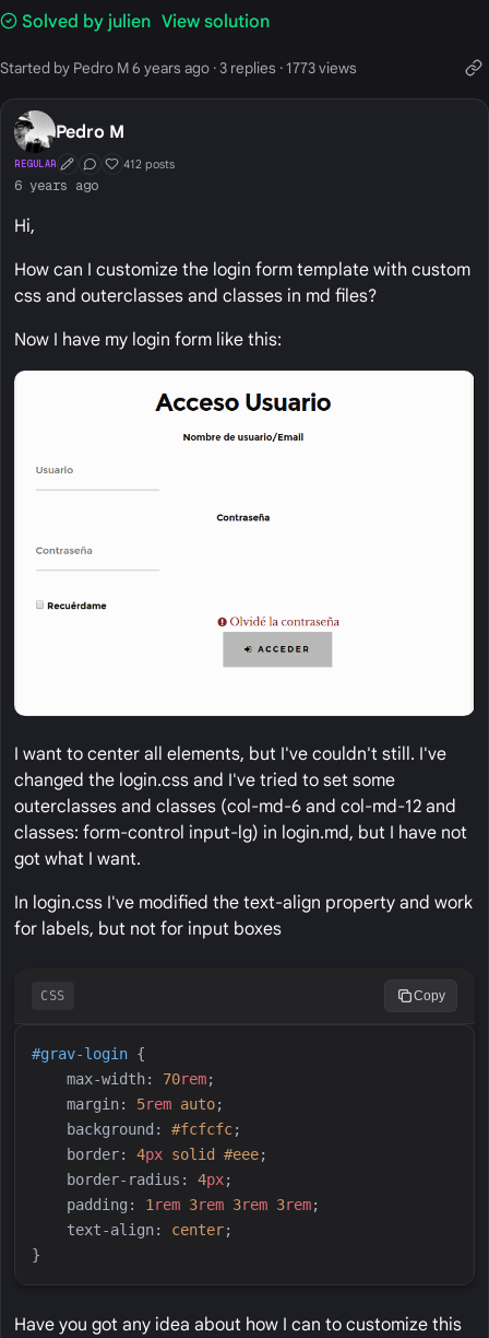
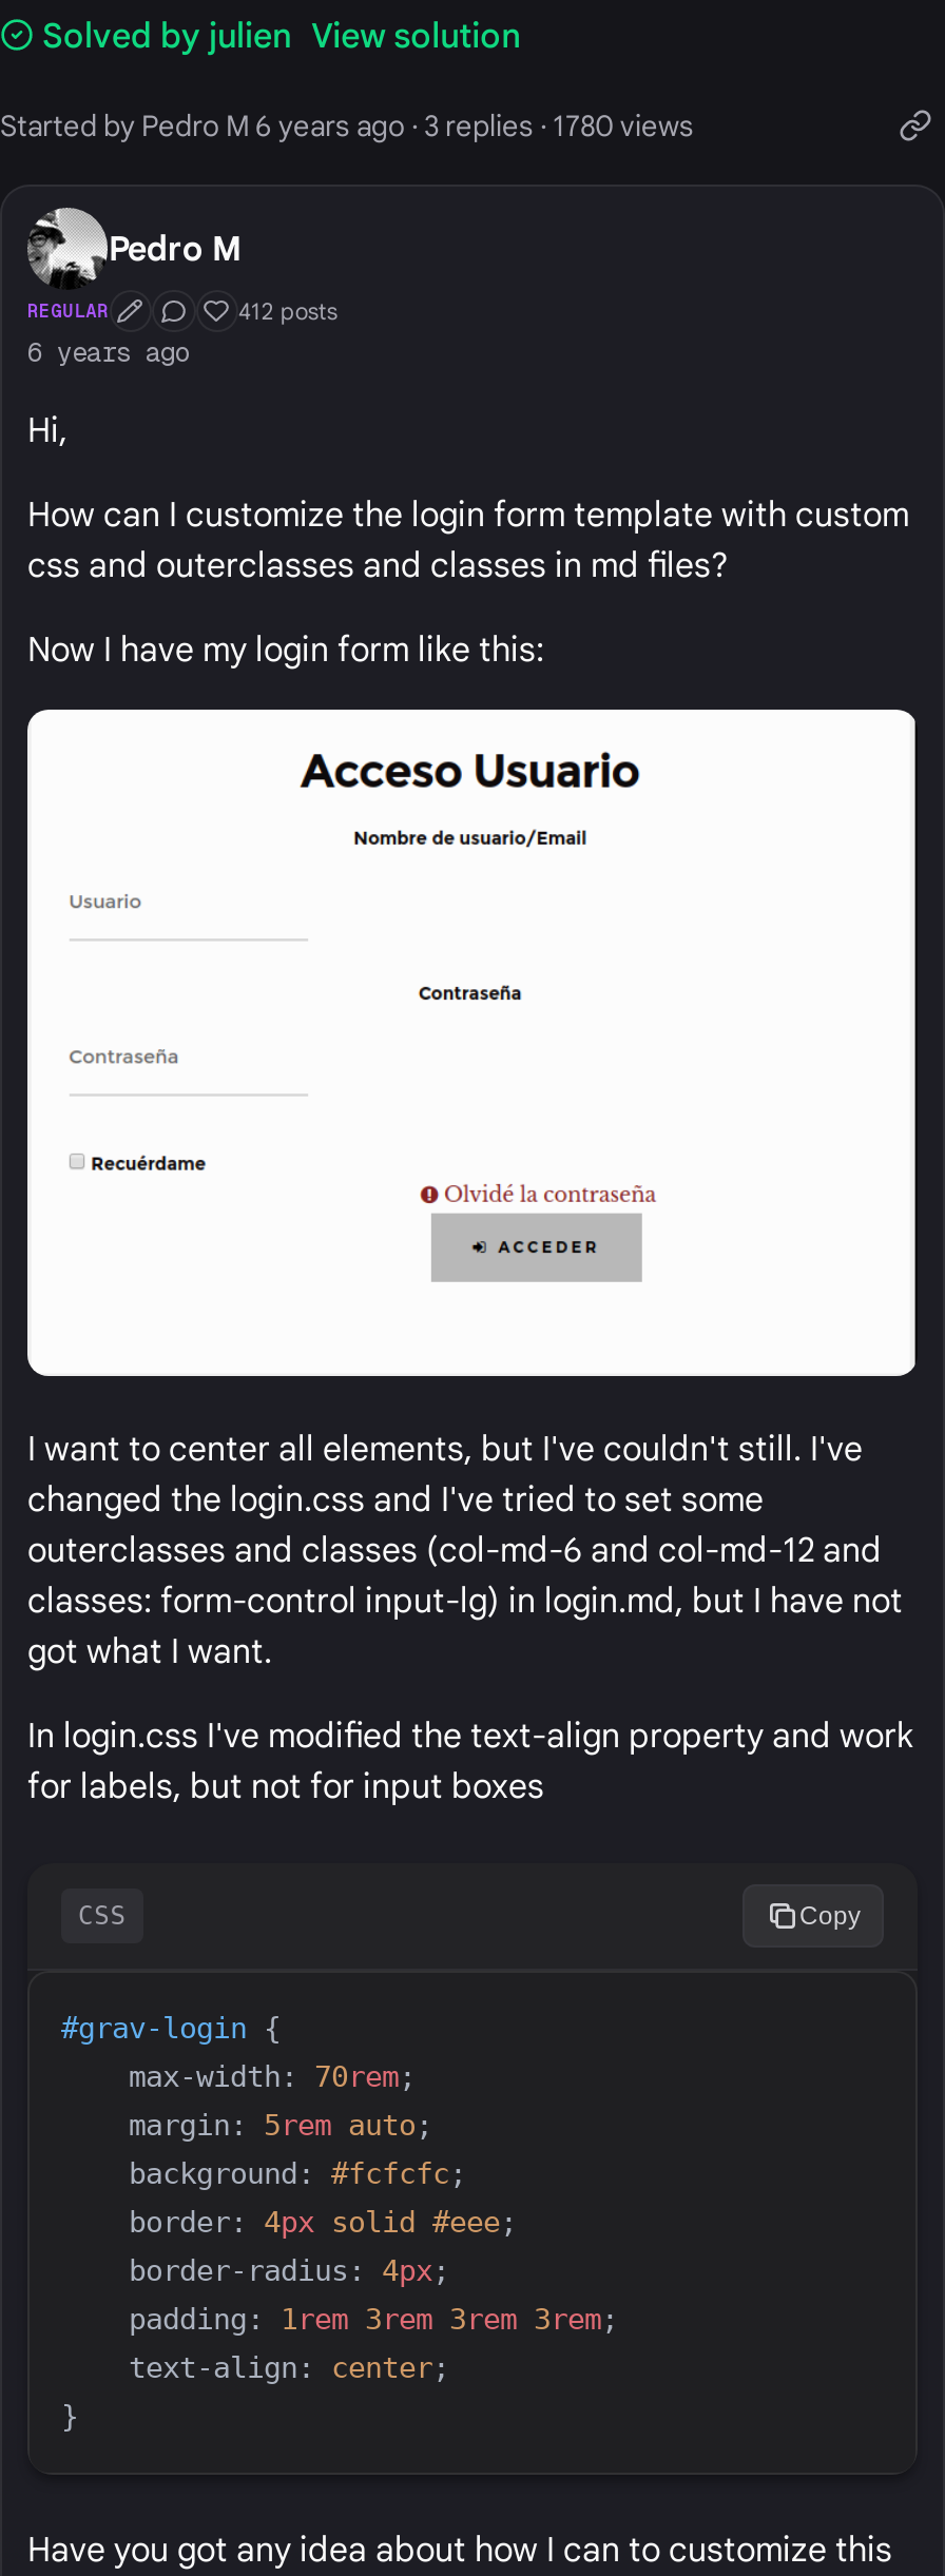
[0,59,357,77] Started by Pedro M 6 years ago · 3 replies · 1773 views -> [0,108,694,144] Started by Pedro M 6 years ago · 3 replies · 1780 views

